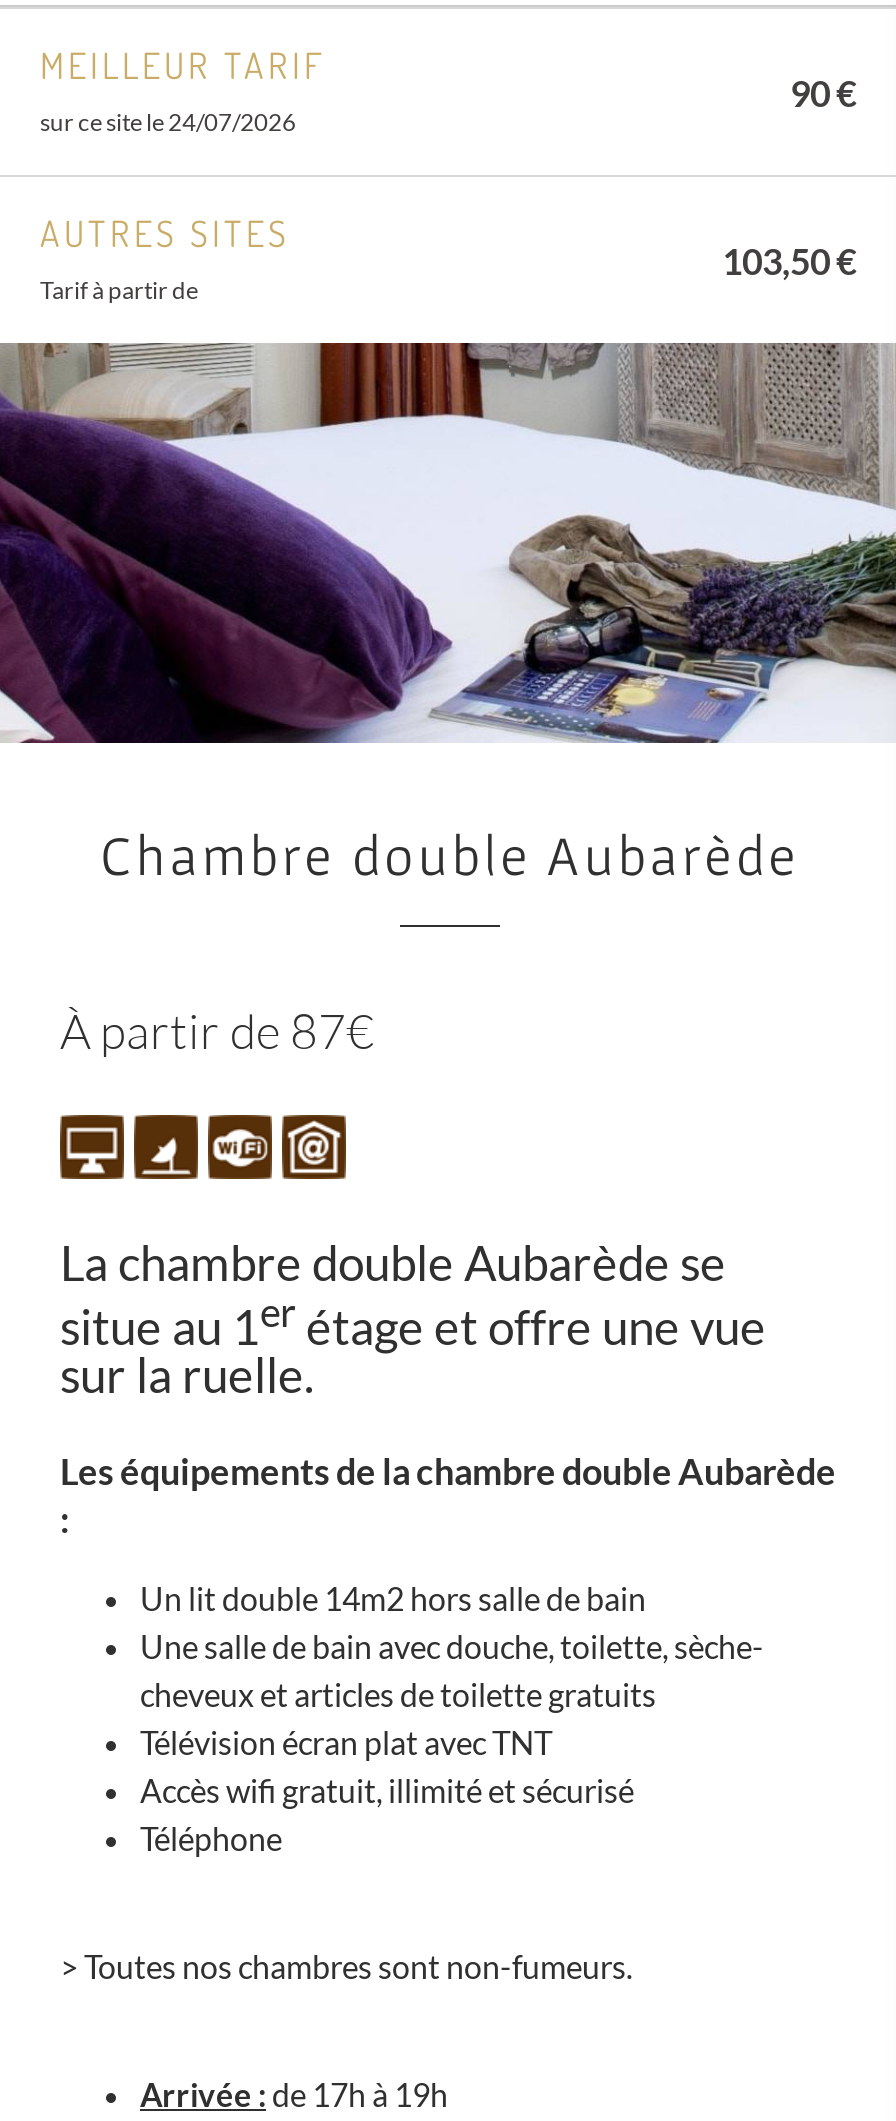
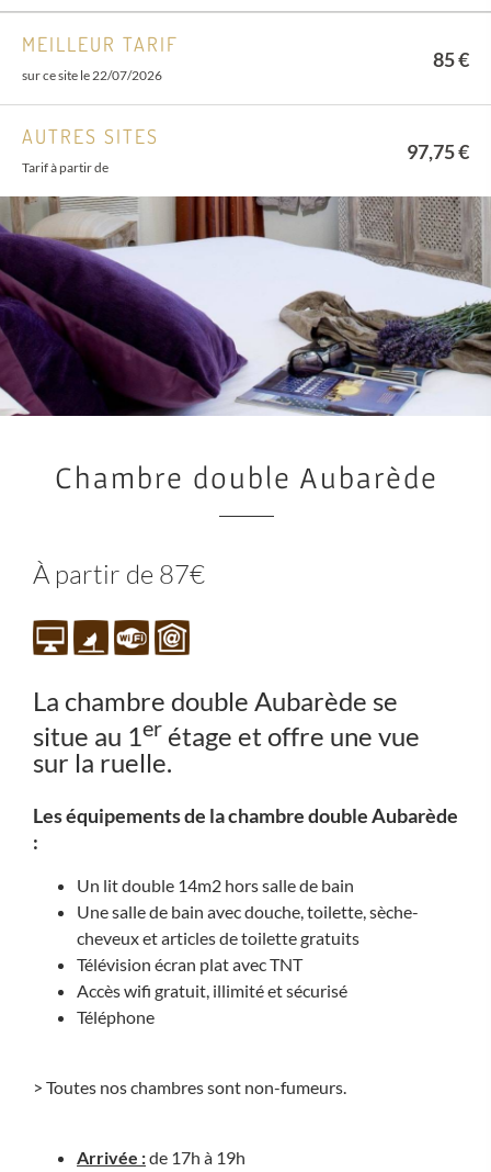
[790,70,856,114] 90 € -> [433,47,469,71] 85 €
[40,107,296,137] sur ce site le 24/07/2026 -> [22,67,162,83] sur ce site le 22/07/2026
[722,238,856,282] 103,50 € -> [407,139,469,163] 97,75 €

